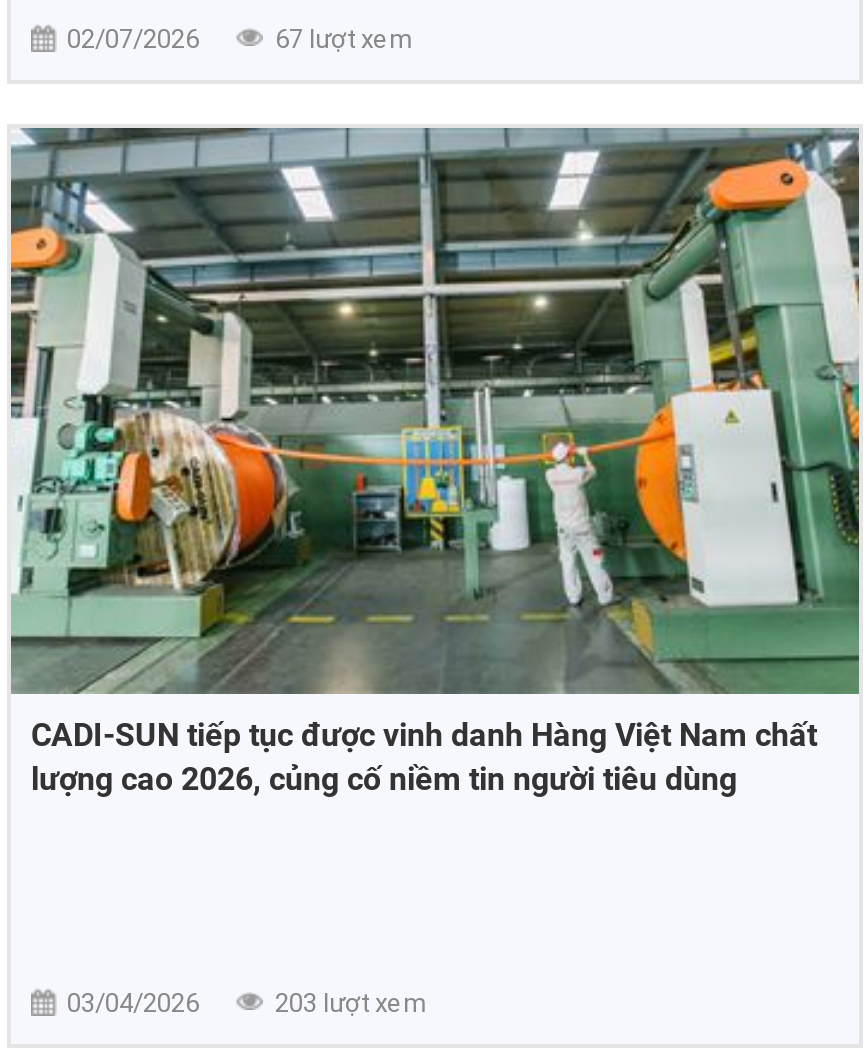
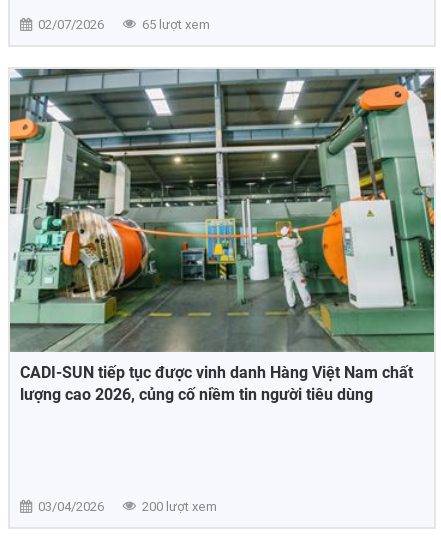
[275,25,411,55] 67 lượt xem -> [142,17,210,32] 65 lượt xem
[275,988,425,1018] 203 lượt xem -> [142,499,217,514] 200 lượt xem

